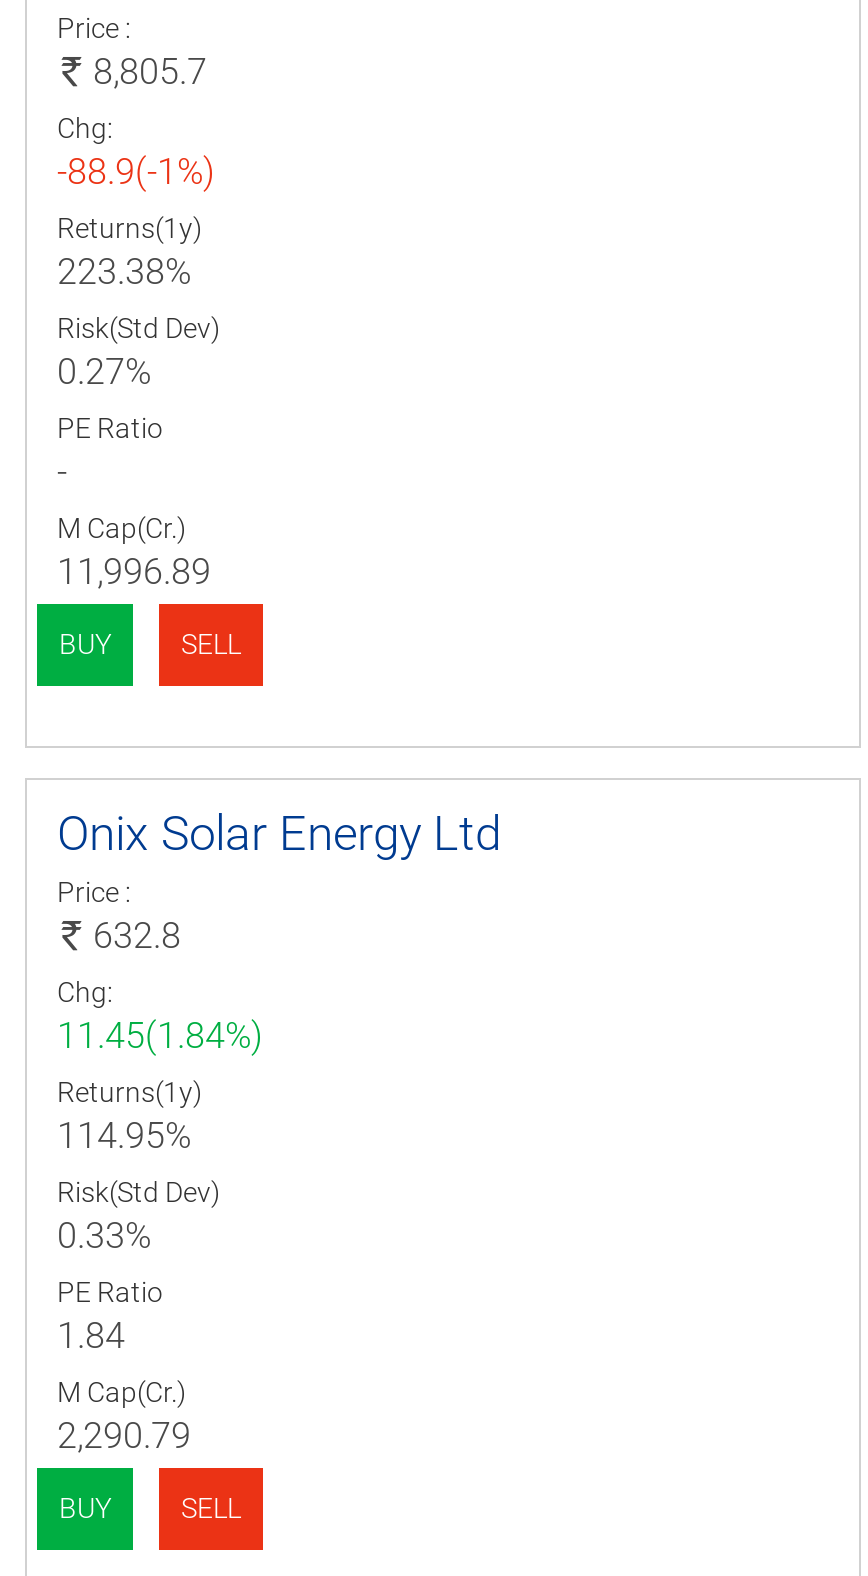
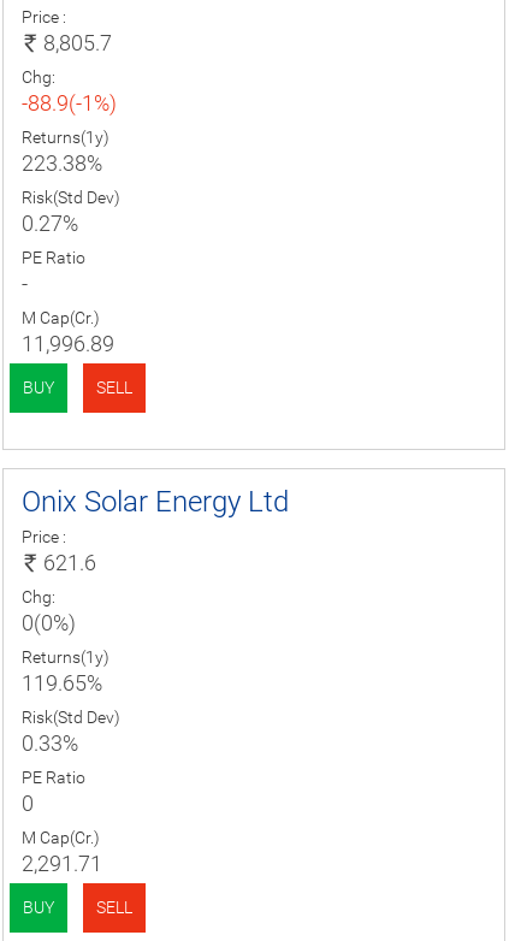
[85,914,181,956] 632.8 -> [39,550,96,575] 621.6
[57,1014,263,1056] 11.45(1.84%) -> [22,610,76,635] 0(0%)
[57,1114,191,1156] 114.95% -> [22,670,102,696] 119.65%
[57,1314,125,1356] 1.84 -> [22,791,34,816] 0
[57,1414,191,1456] 2,290.79 -> [22,851,102,876] 2,291.71

